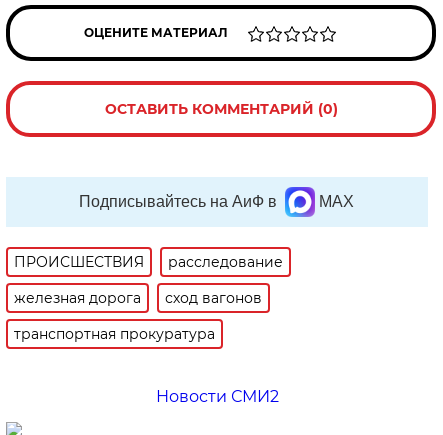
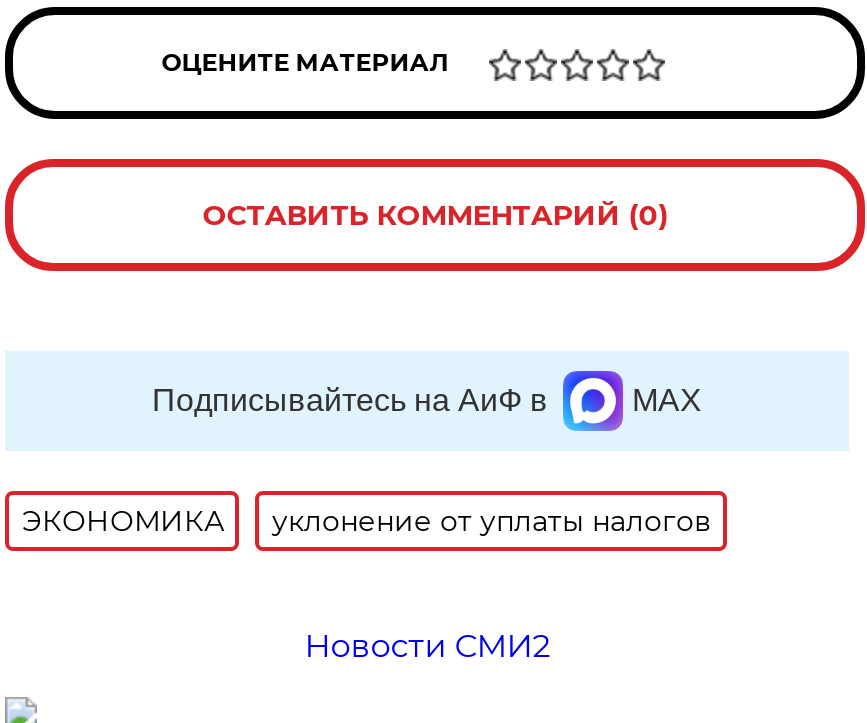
[14,253,283,343] ПРОИСШЕСТВИЯ | расследование | железная дорога | сход вагонов | транспортная прокуратура -> [22,503,712,539] ЭКОНОМИКА | уклонение от уплаты налогов

